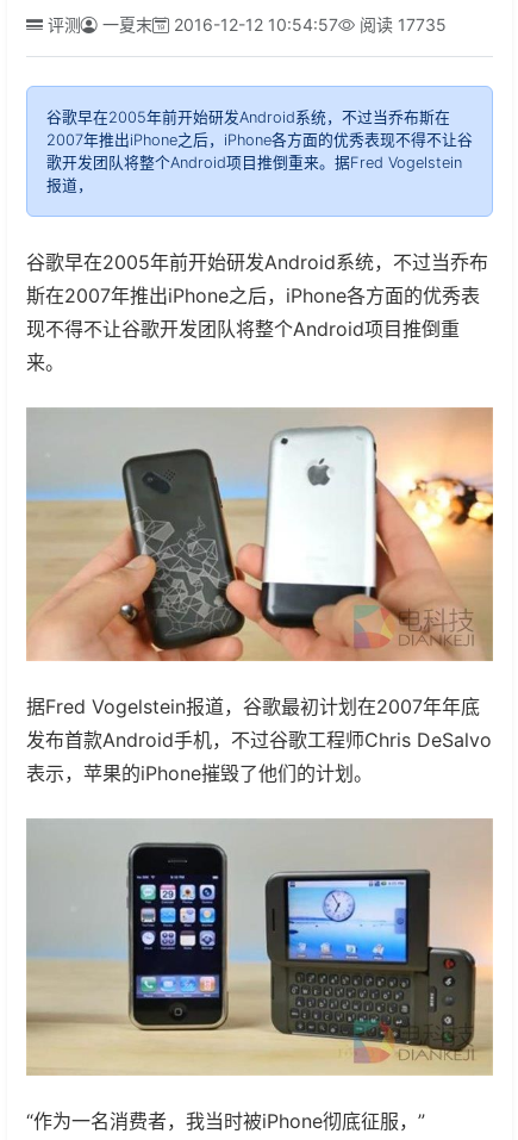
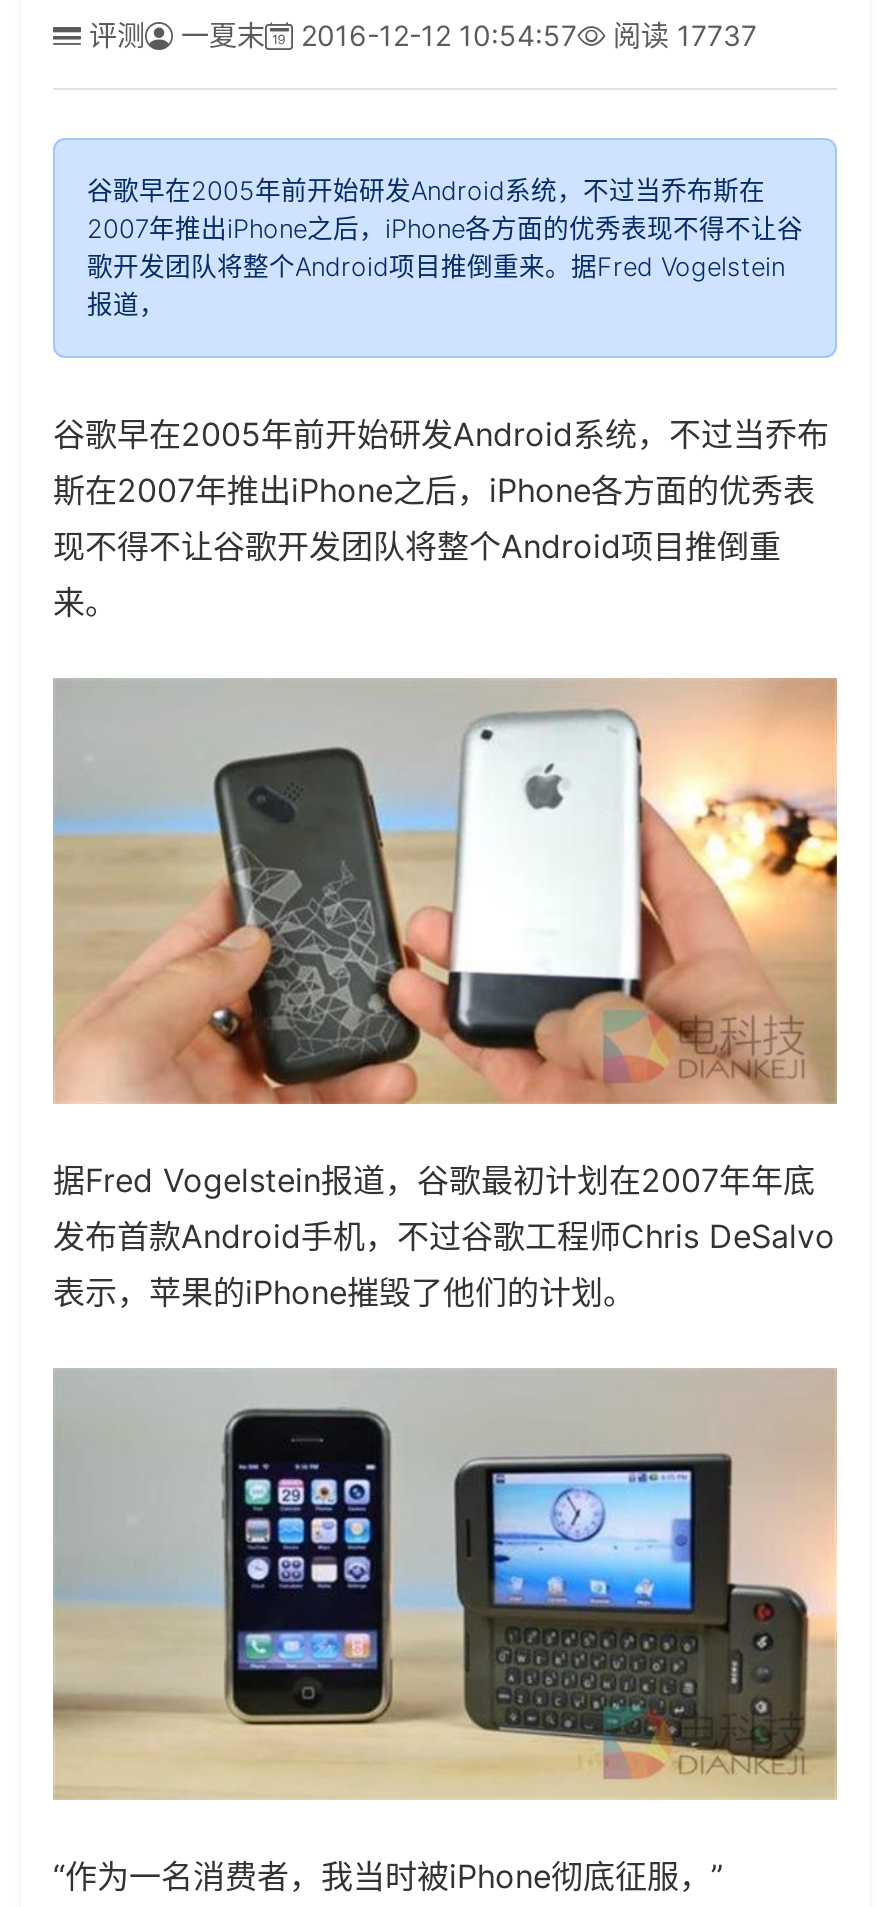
[43,15,447,35] 评测 一夏末 2016-12-12 10:54:57 阅读17735 -> [81,18,757,52] 评测 一夏末 2016-12-12 10:54:57 阅读17737

